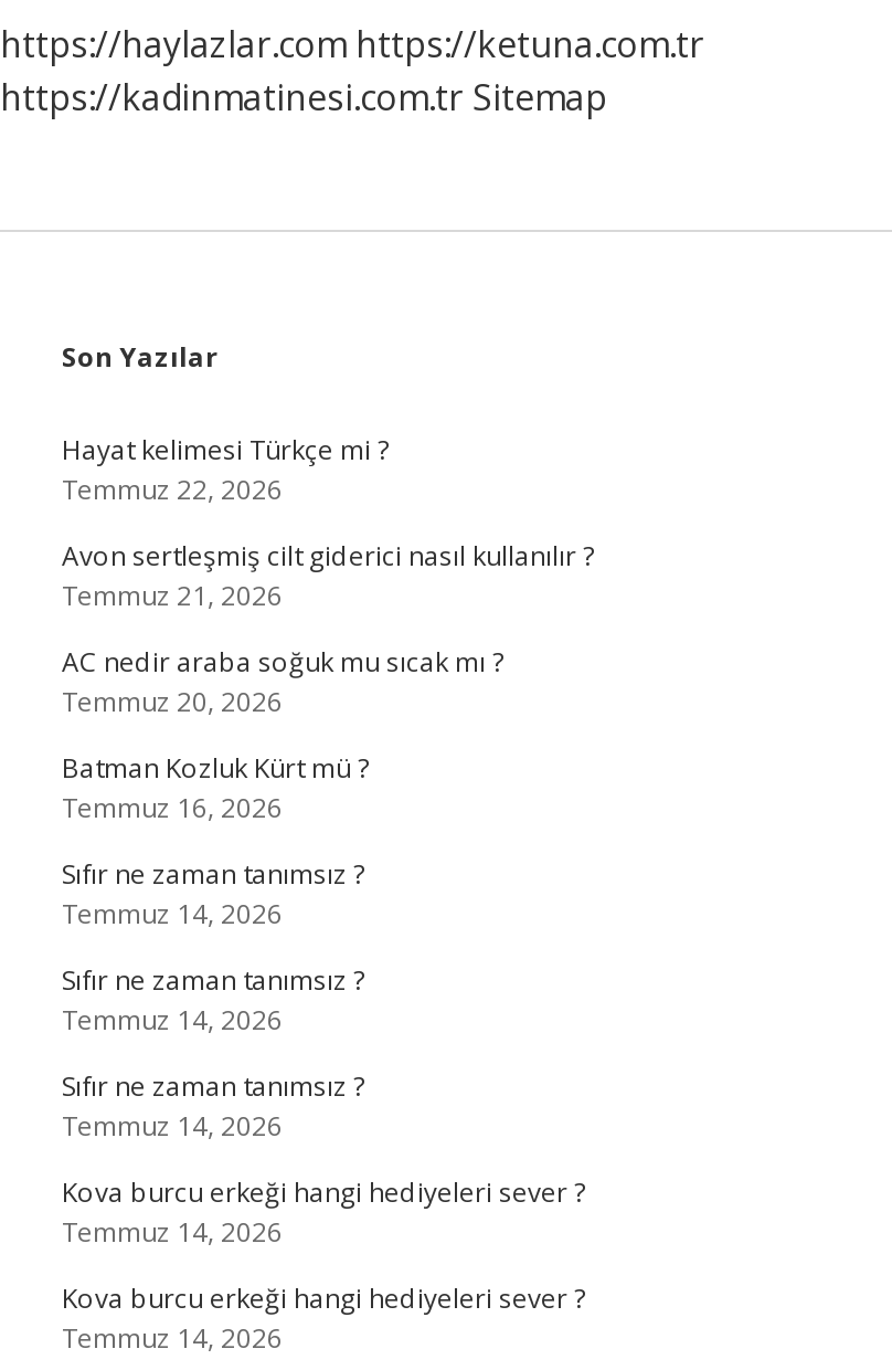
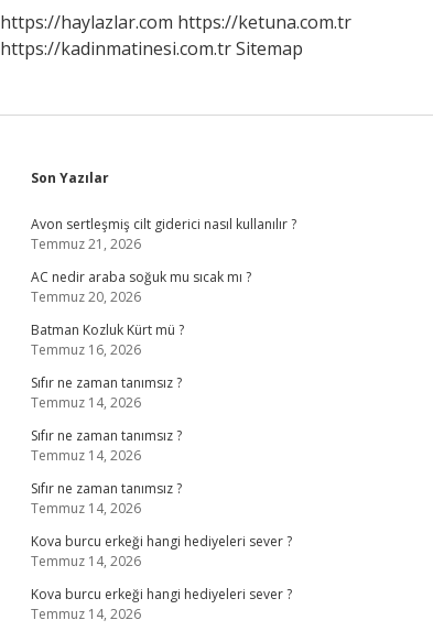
[62,431,389,508] Hayat kelimesi Türkçe mi ? | Temmuz 22, 2026 -> none

